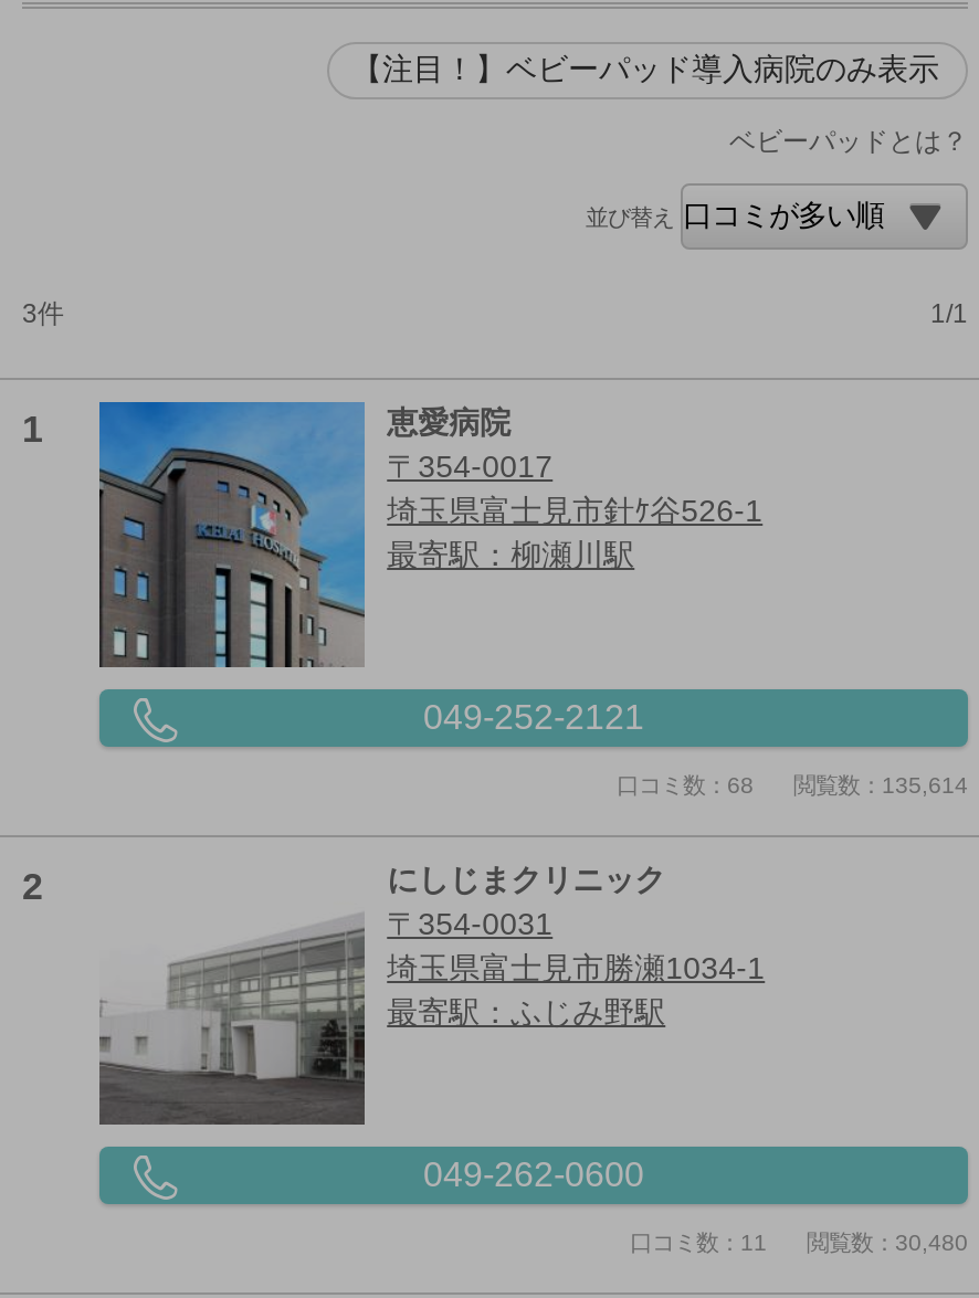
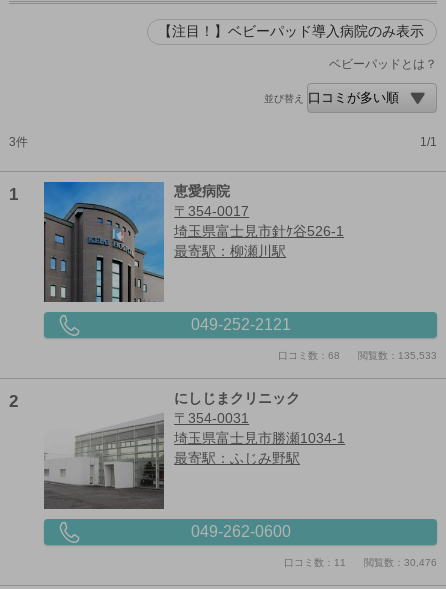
[617,774,968,798] 口コミ数：68 閲覧数：135,614 -> [278,350,437,361] 口コミ数：68 閲覧数：135,533
[630,1231,968,1256] 口コミ数：11 閲覧数：30,480 -> [284,557,437,568] 口コミ数：11 閲覧数：30,476

